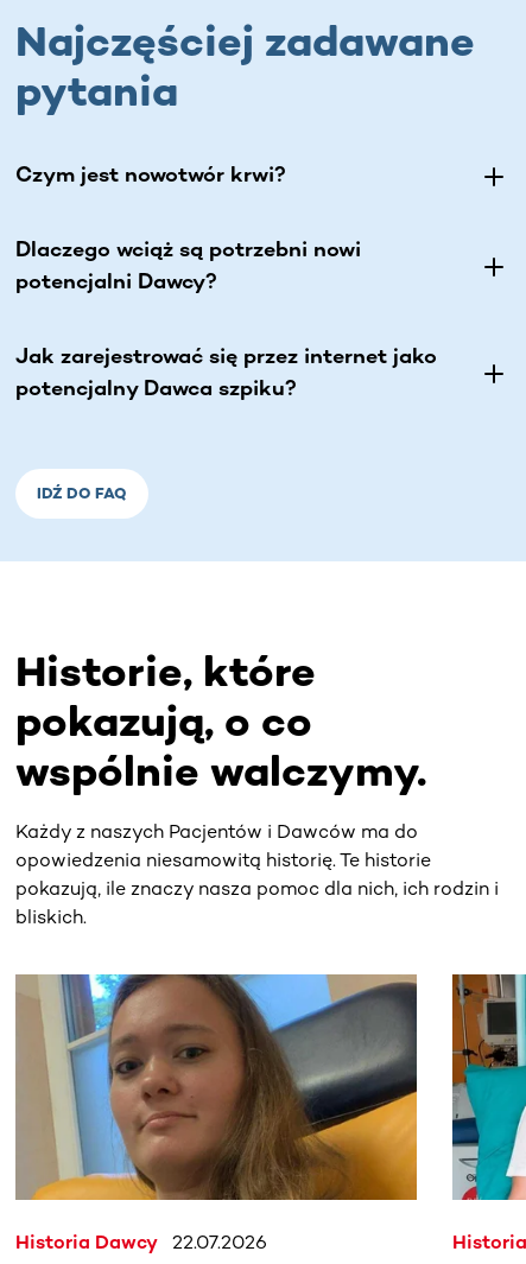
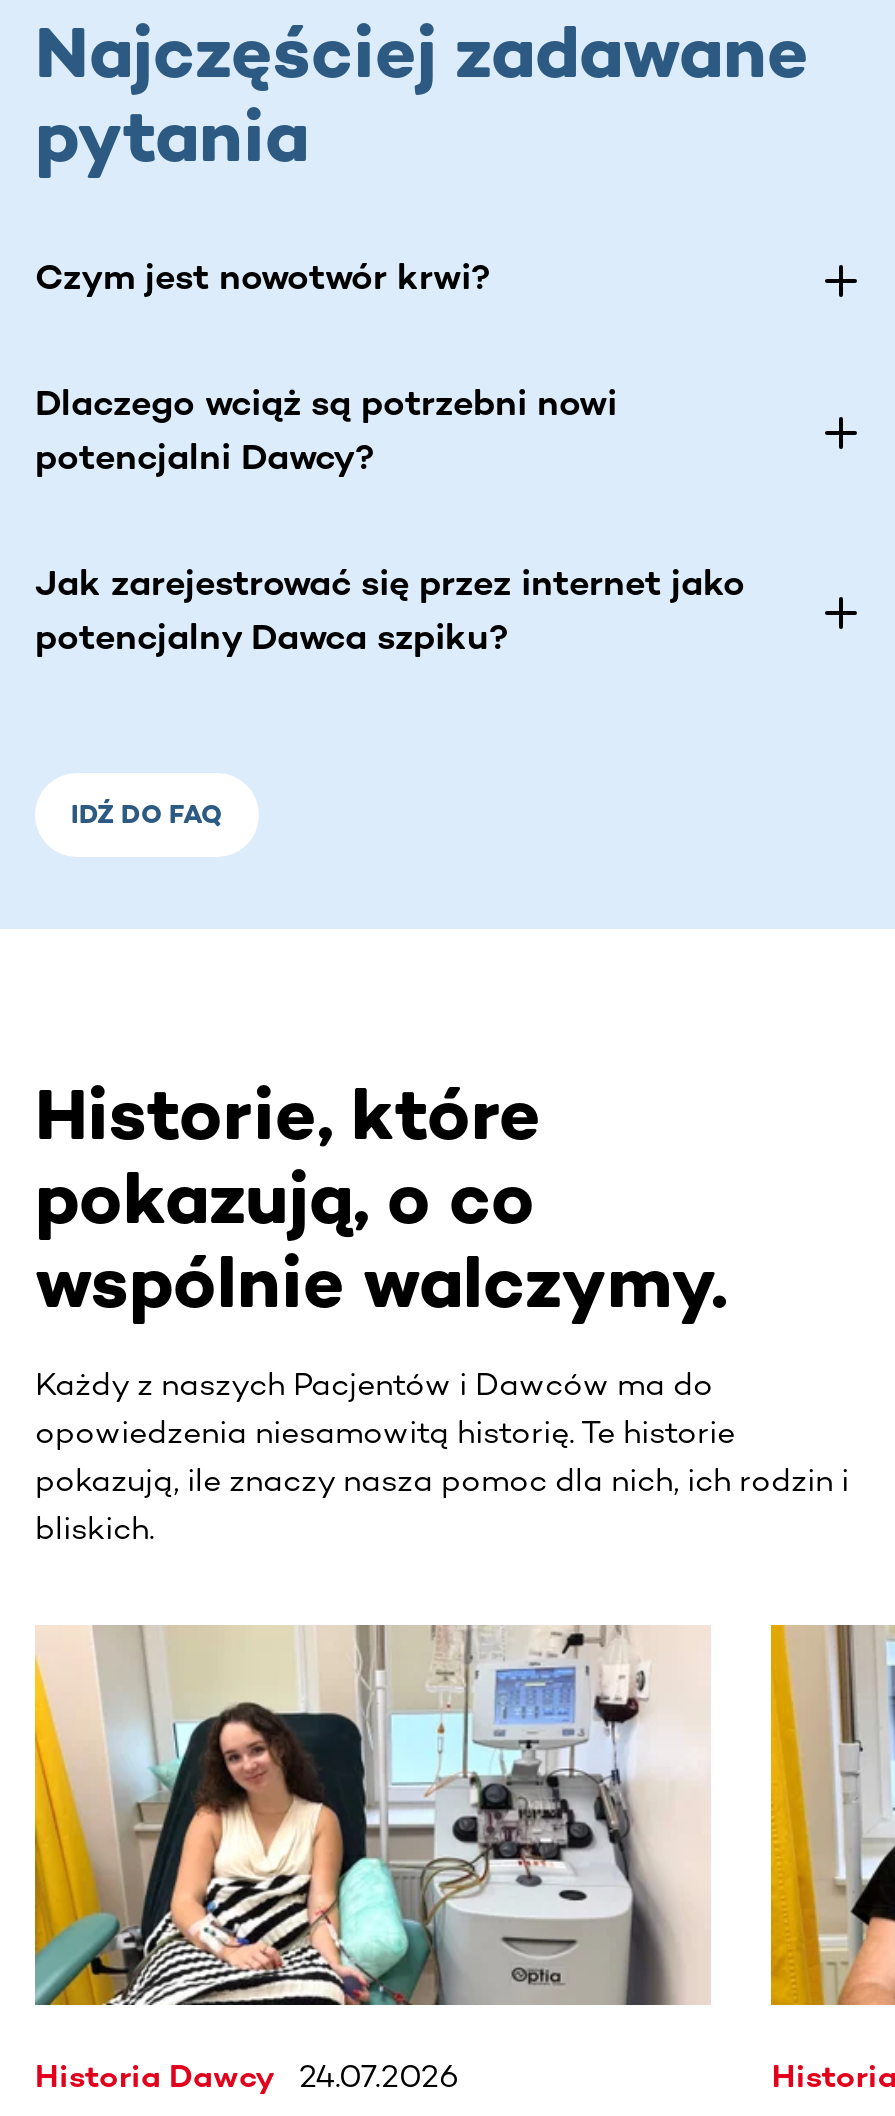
[15,973,418,1254] [image] | Historia Dawcy 22.07.2026 -> [33,1625,711,2096] [image] | Historia Dawcy 24.07.2026
[451,973,522,1201] [image] -> [769,1623,889,2007] [image]

